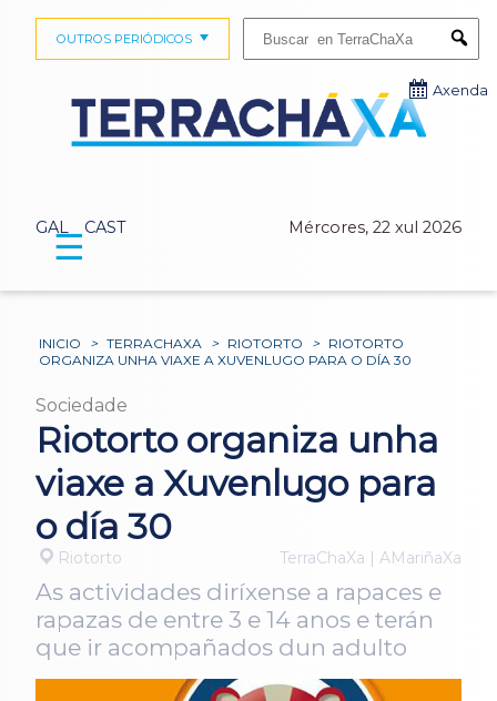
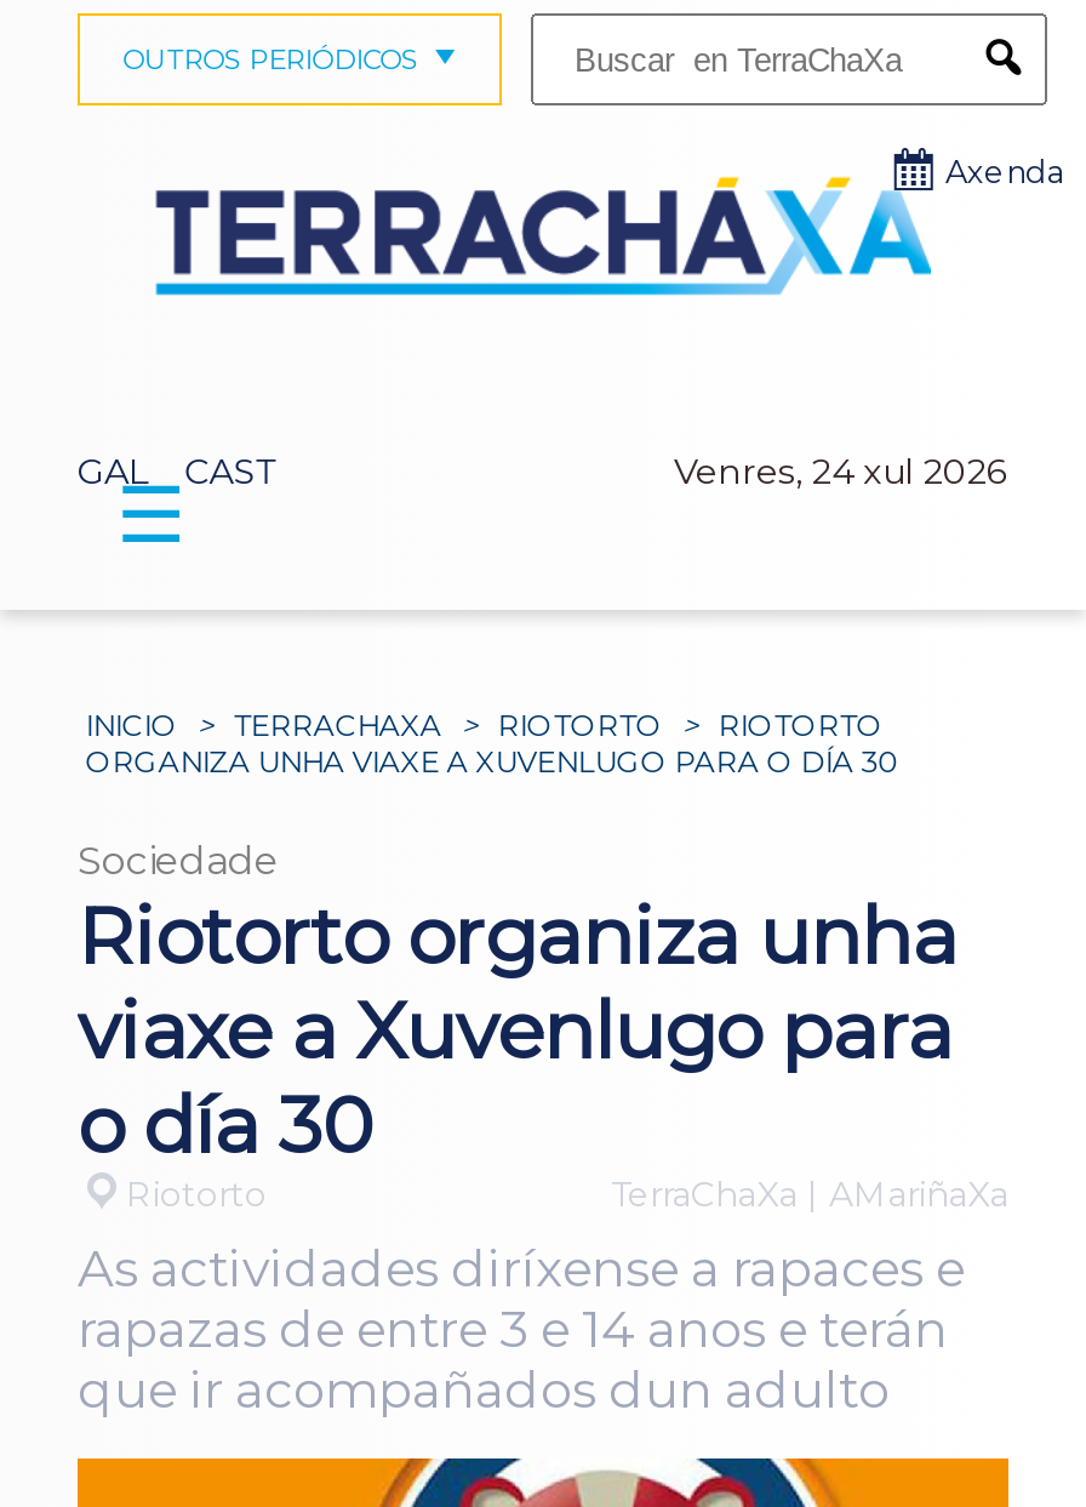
[288,218,461,238] Mércores, 22 xul 2026 -> [674,450,1008,494] Venres, 24 xul 2026

